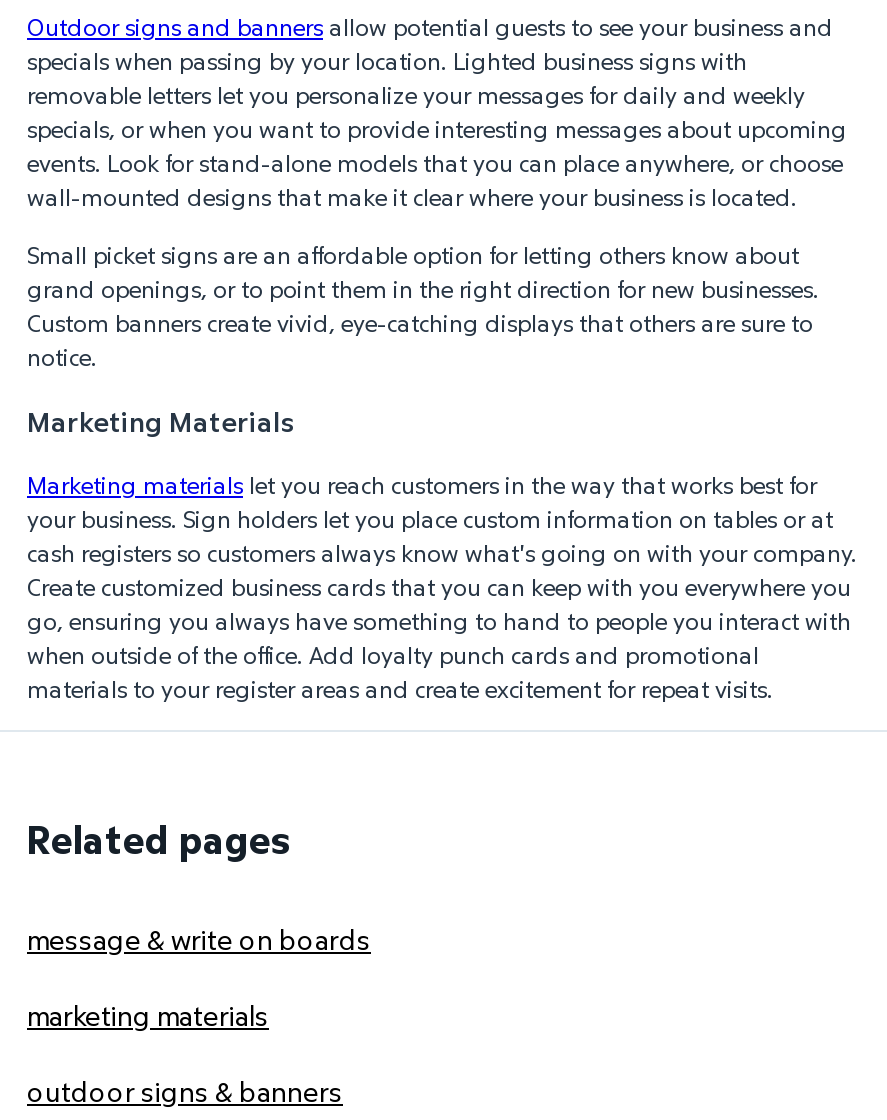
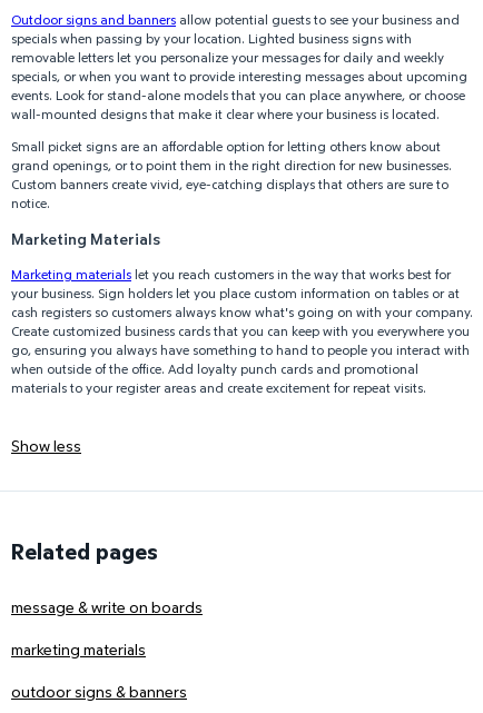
none -> [11,435,81,456] Show less

